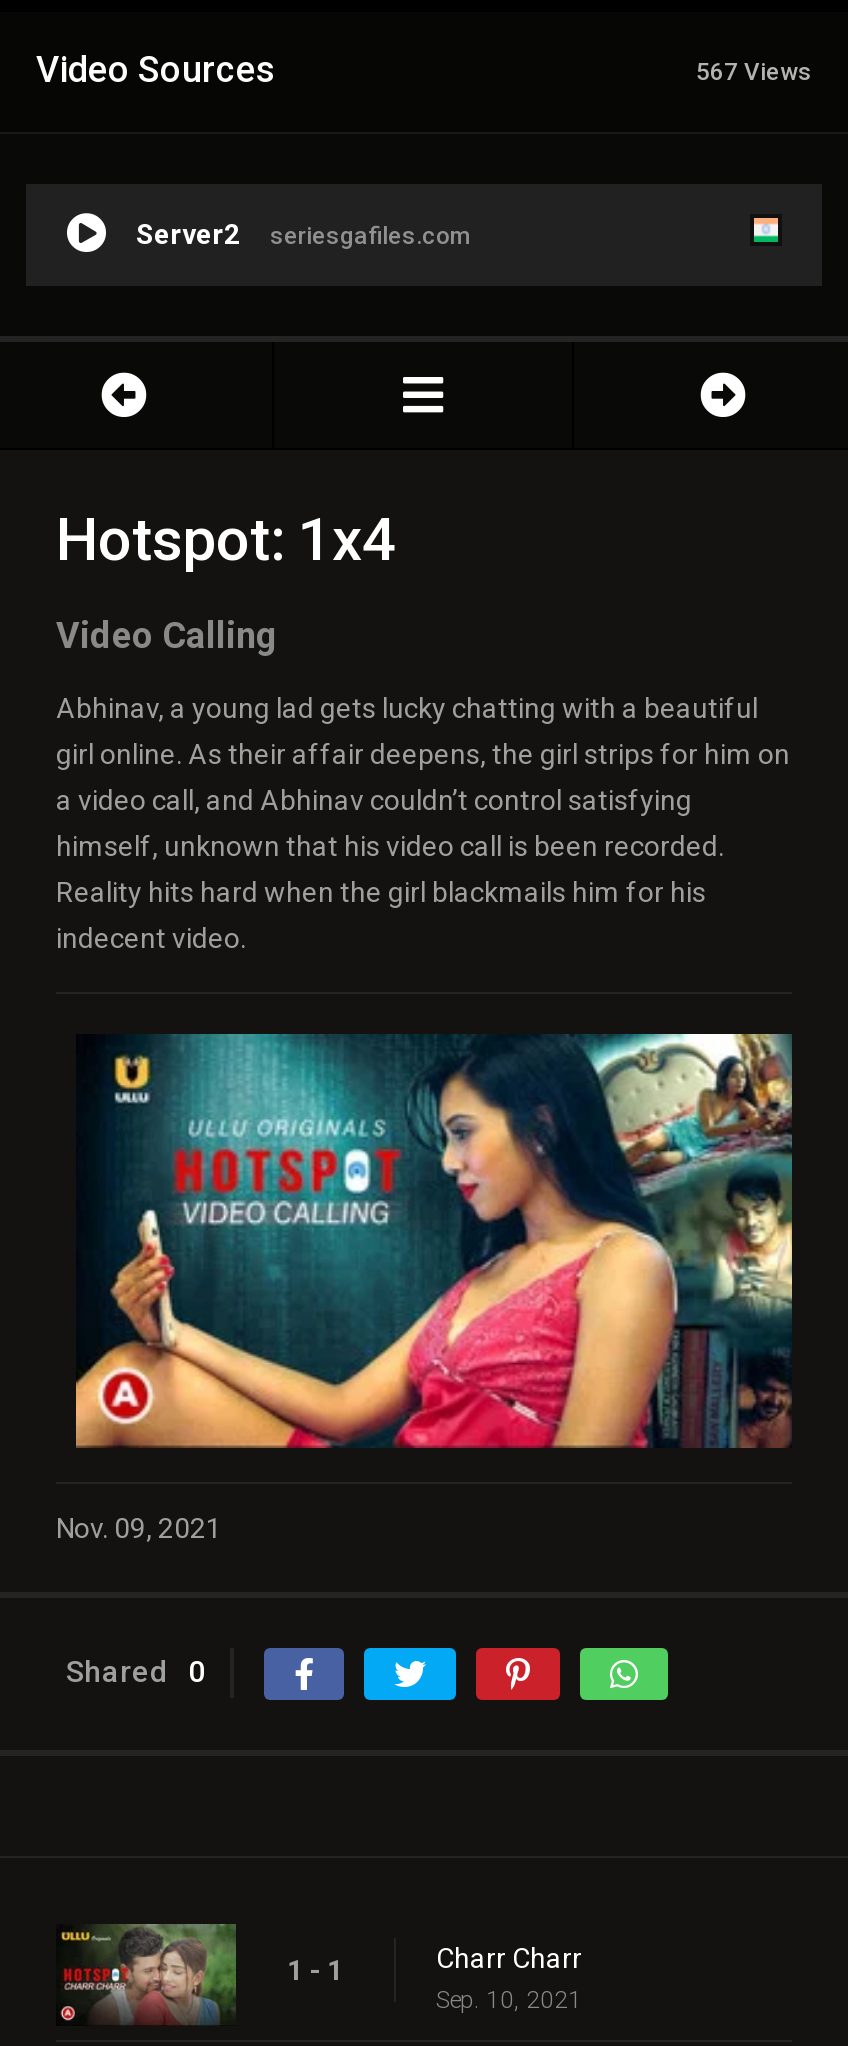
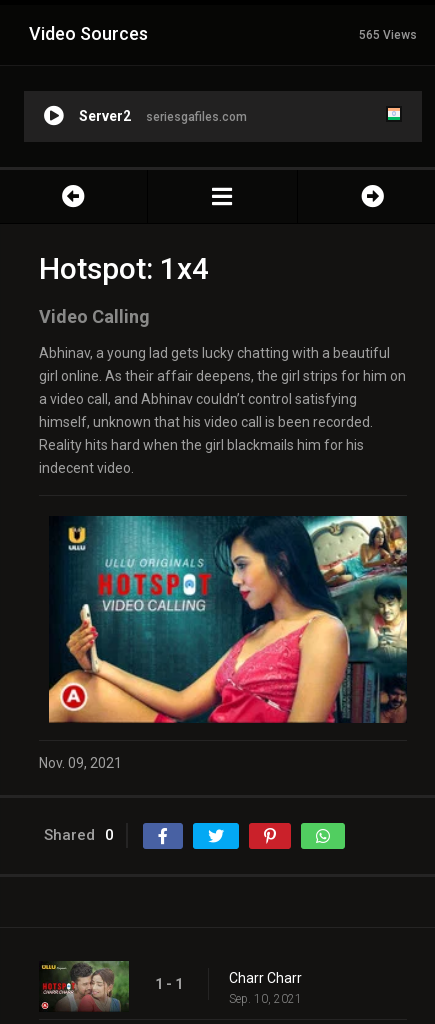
[696,58,812,86] 567 Views -> [359,28,417,42] 565 Views

